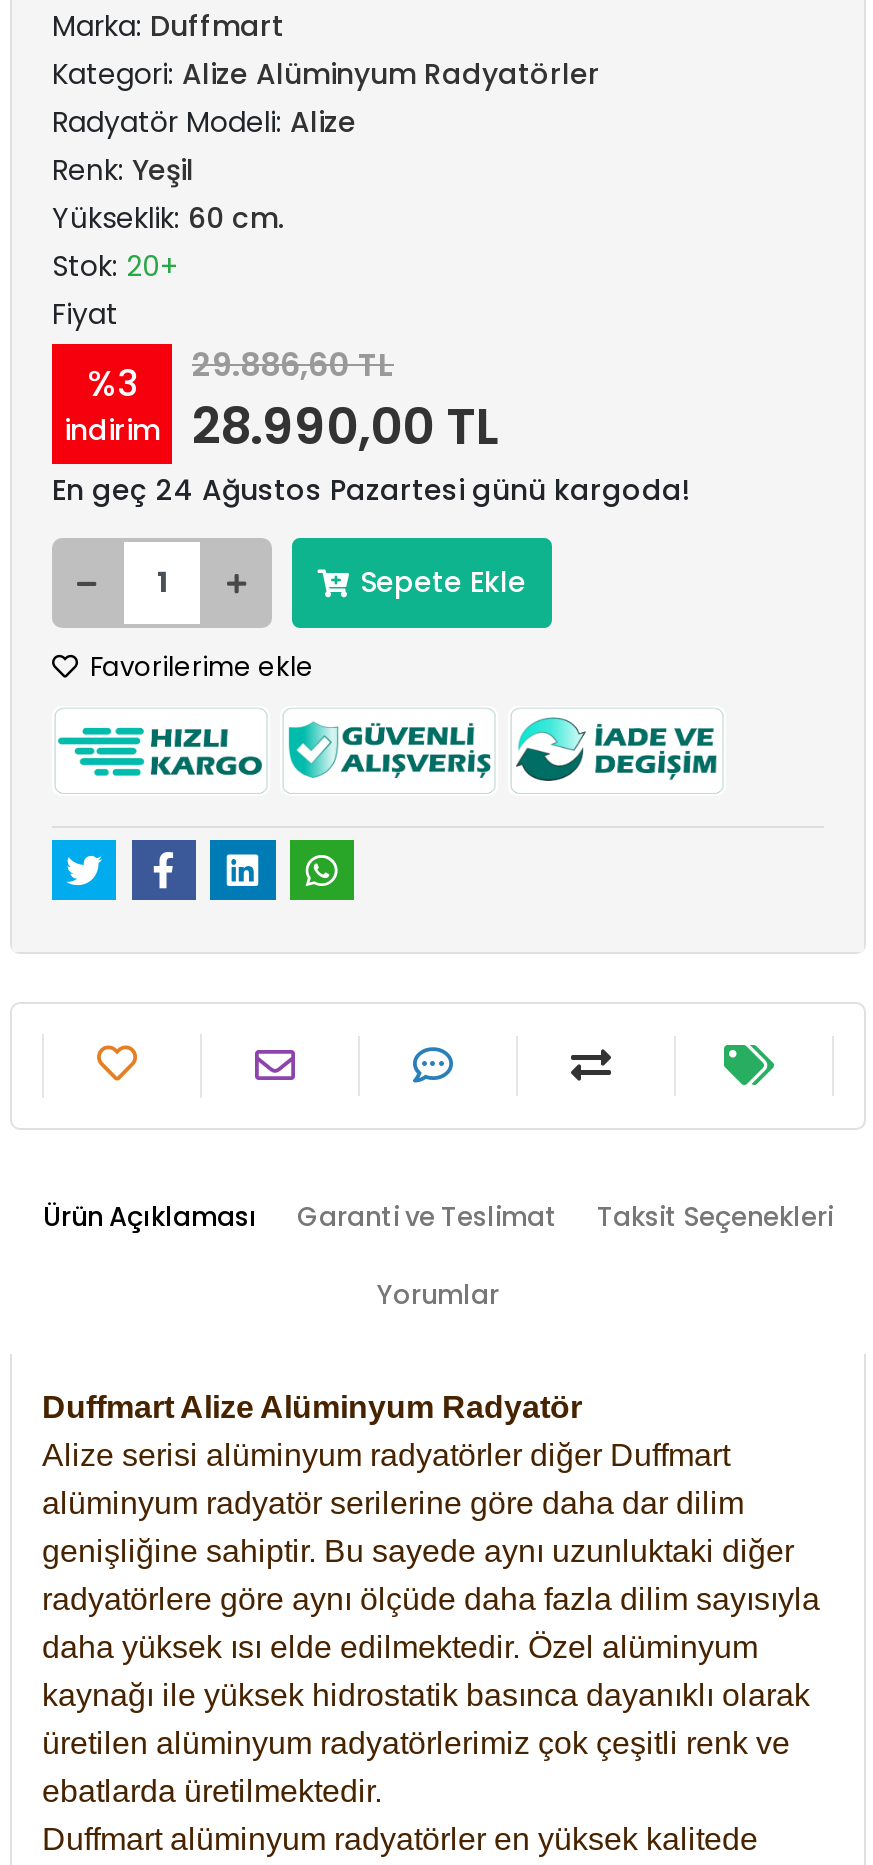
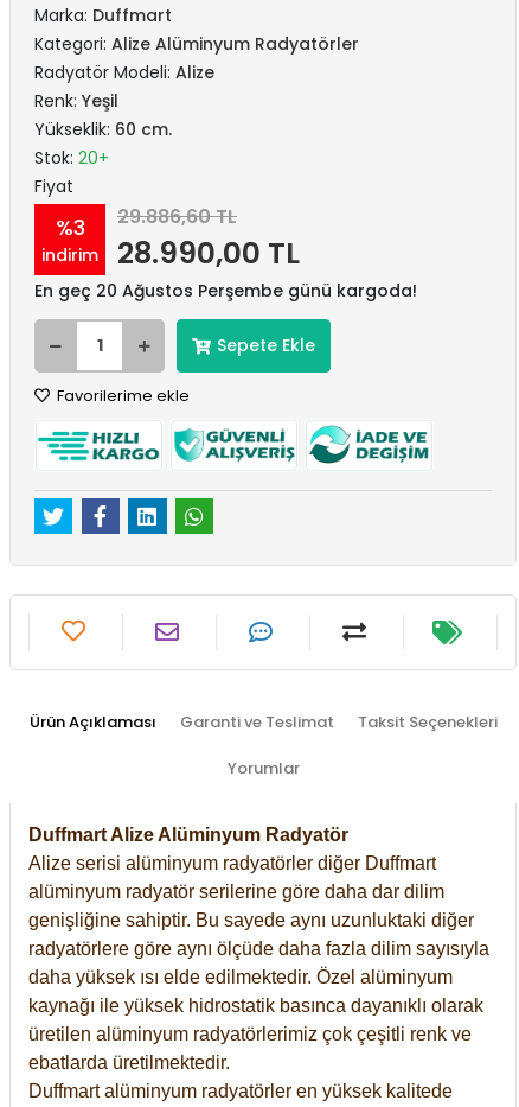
[52,470,690,510] En geç 24 Ağustos Pazartesi günü kargoda! -> [34,279,417,303] En geç 20 Ağustos Perşembe günü kargoda!

